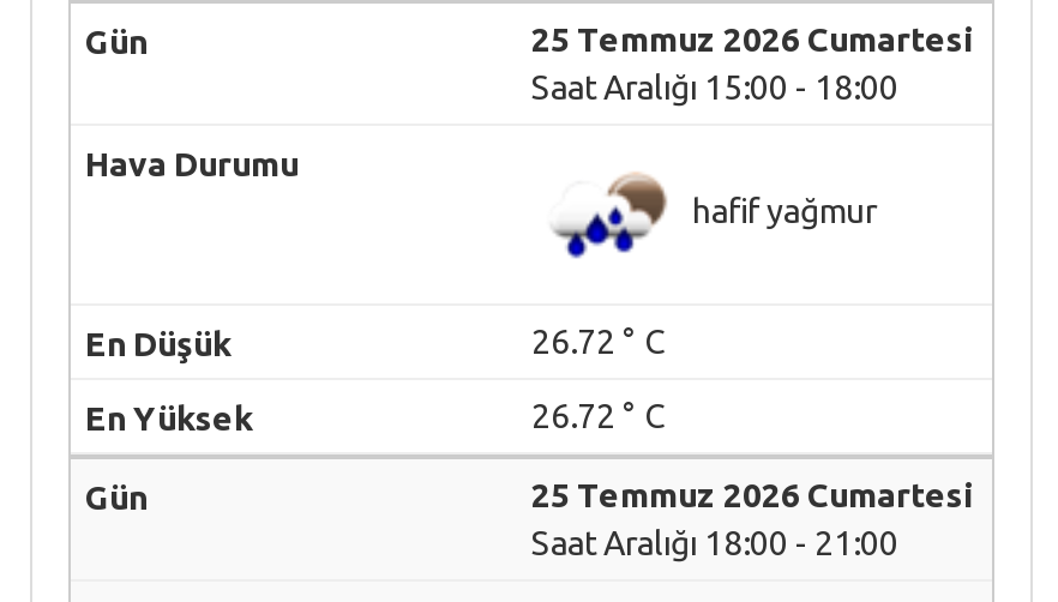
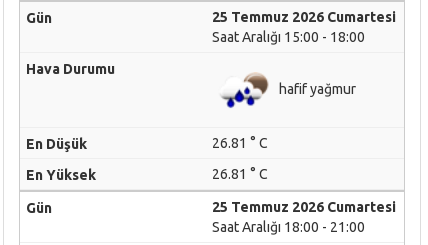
[531,323,666,361] 26.72 ° C -> [212,135,268,151] 26.81 ° C
[531,397,666,435] 26.72 ° C -> [212,166,268,182] 26.81 ° C

